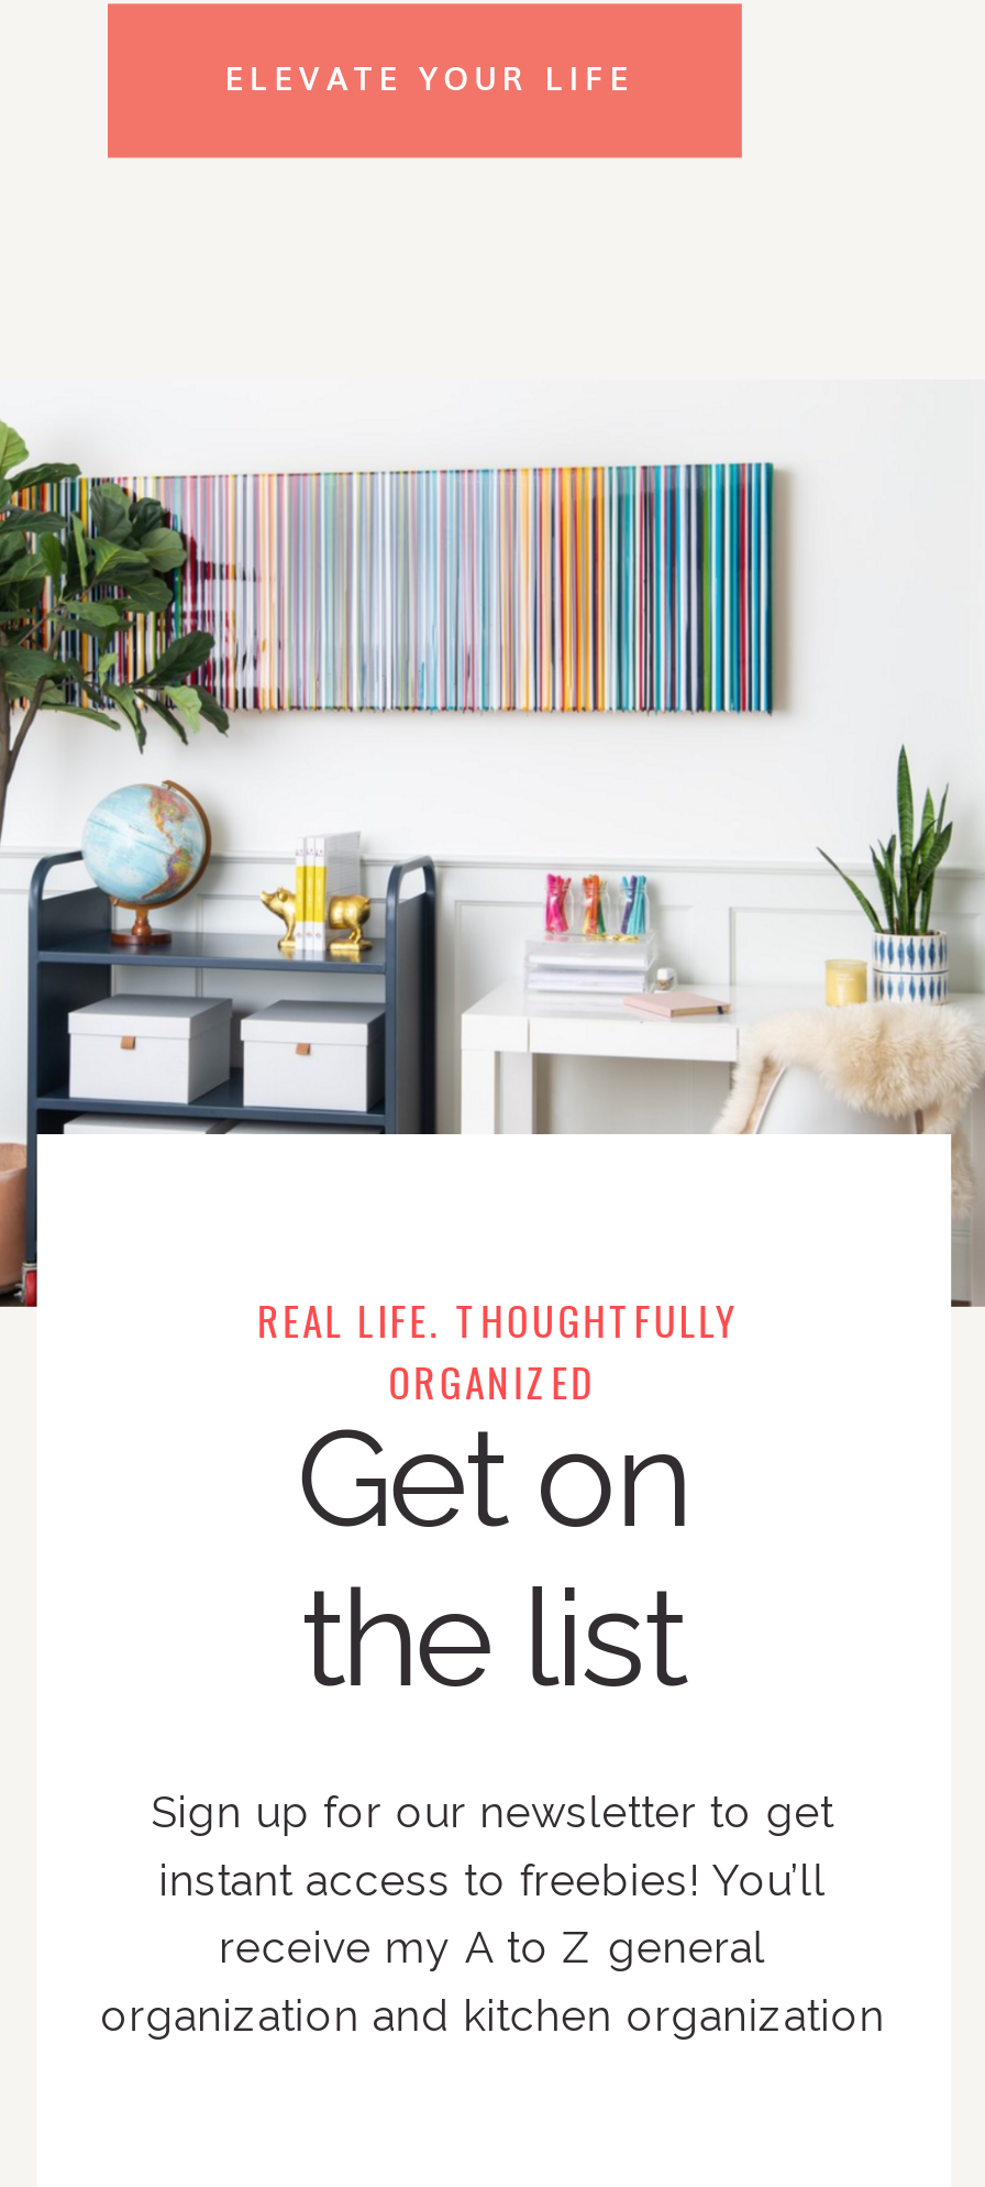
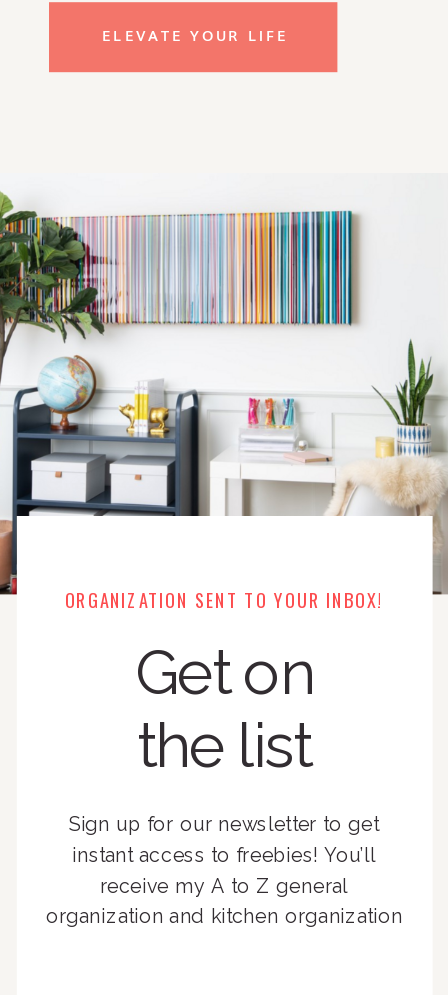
[244,1288,741,1411] REAL LIFE. THOUGHTFULLY | ORGANIZED -> [65,586,383,614] ORGANIZATION SENT TO YOUR INBOX!

